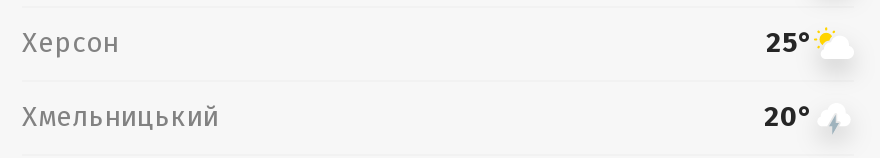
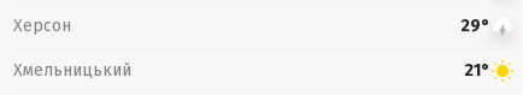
[766,26,814,60] 25° -> [460,16,490,36] 29°
[764,100,814,134] 20° -> [464,60,490,81] 21°

